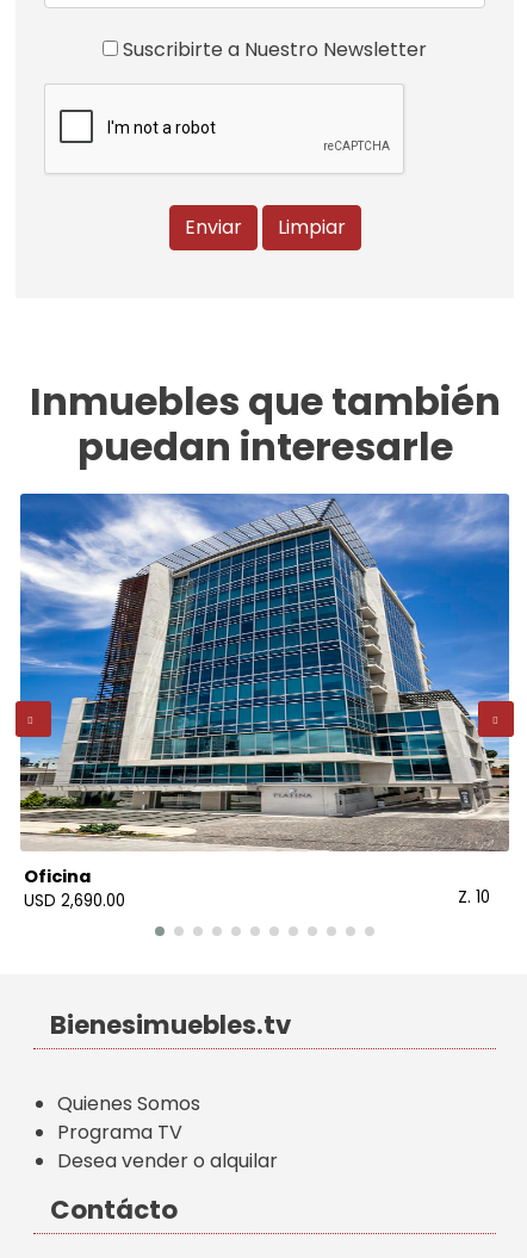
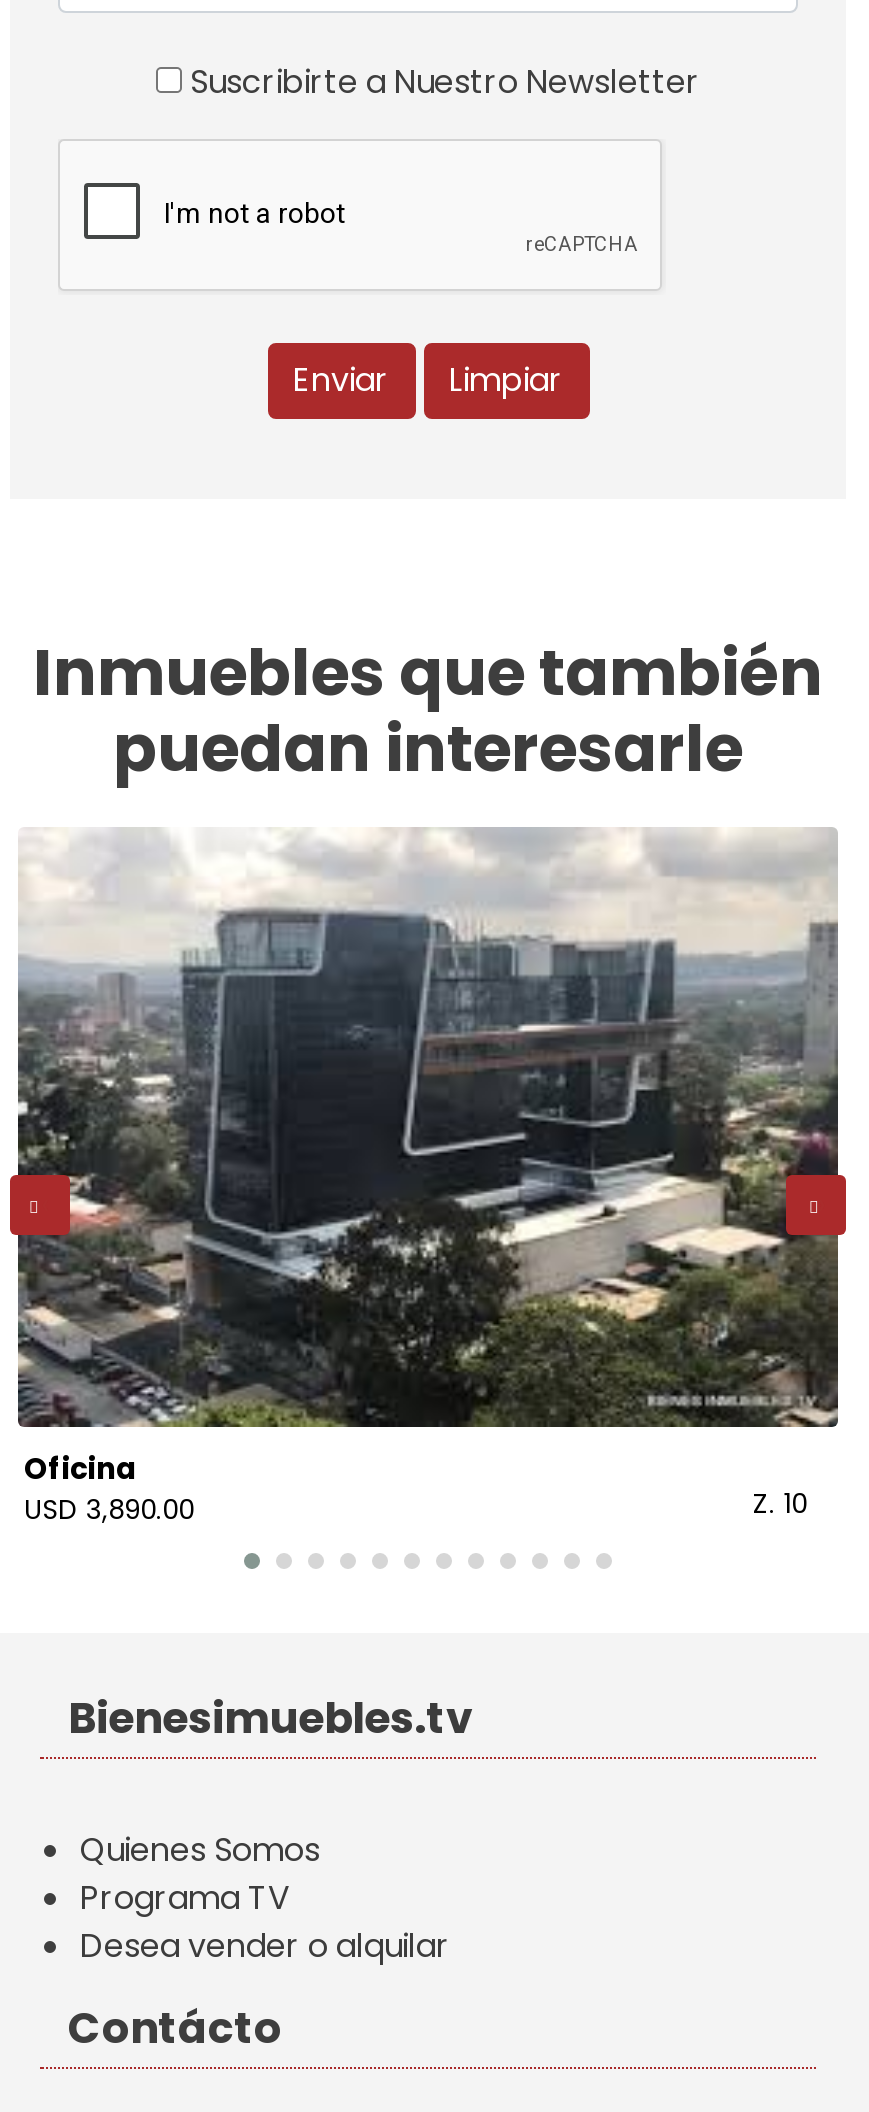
[19,492,510,912] [image] | USD 2,690.00 -> [16,827,840,1529] [image] | USD 3,890.00

